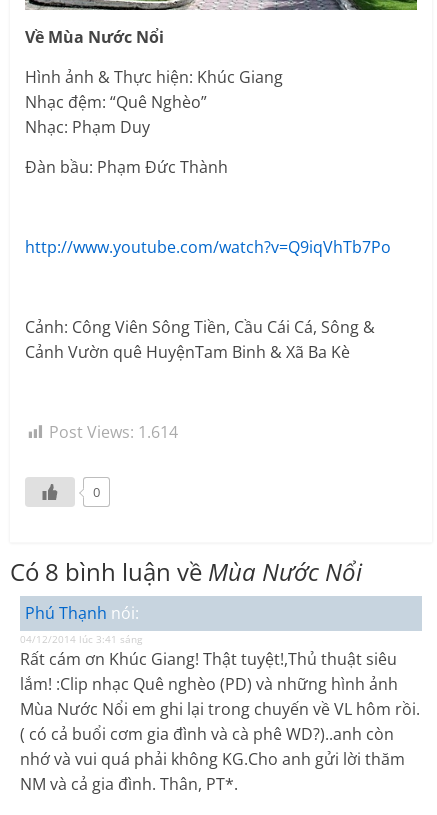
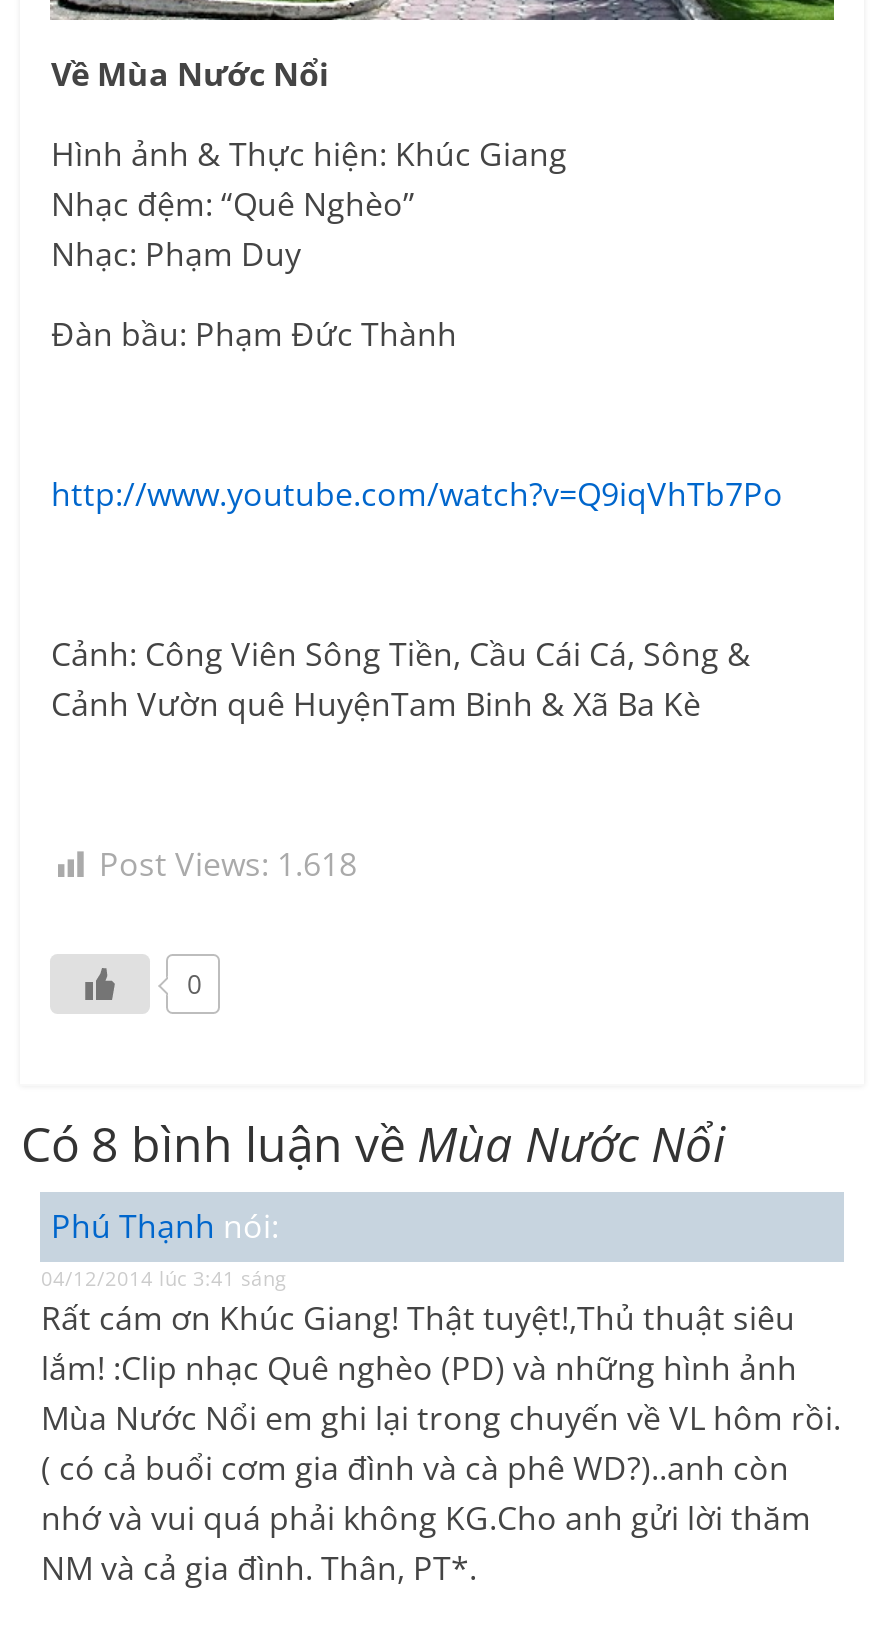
[49,421,178,443] Post Views: 1.614 -> [99,842,357,886] Post Views: 1.618

